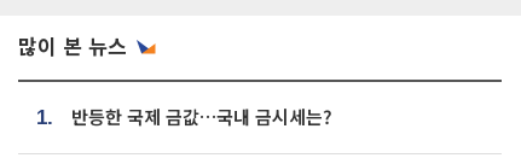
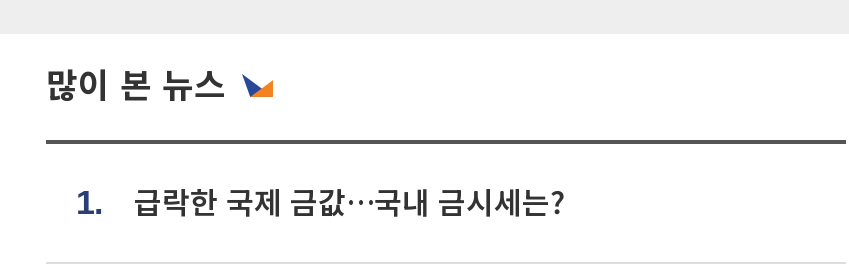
[71,104,332,129] 반등한 국제 금값…국내 금시세는? -> [134,180,566,222] 급락한 국제 금값…국내 금시세는?

